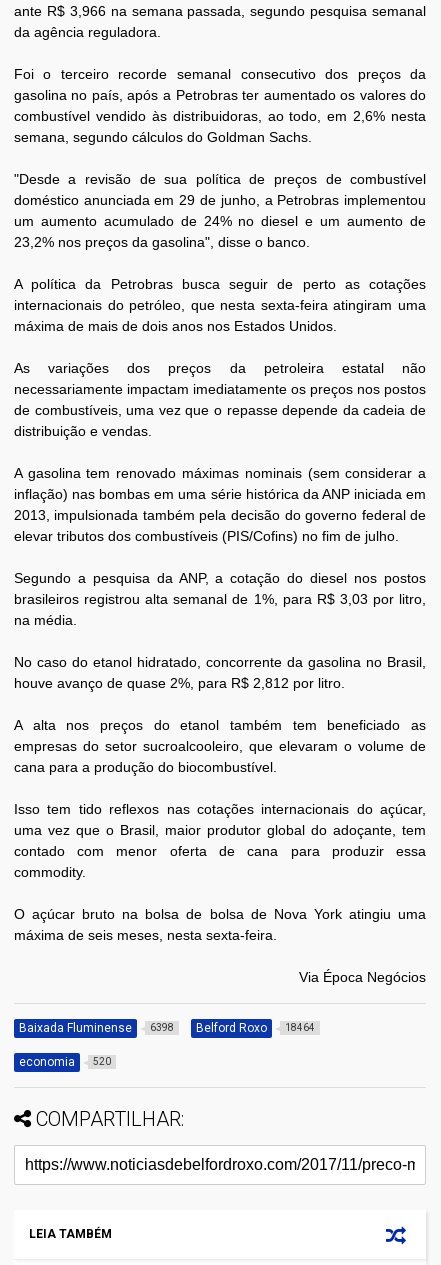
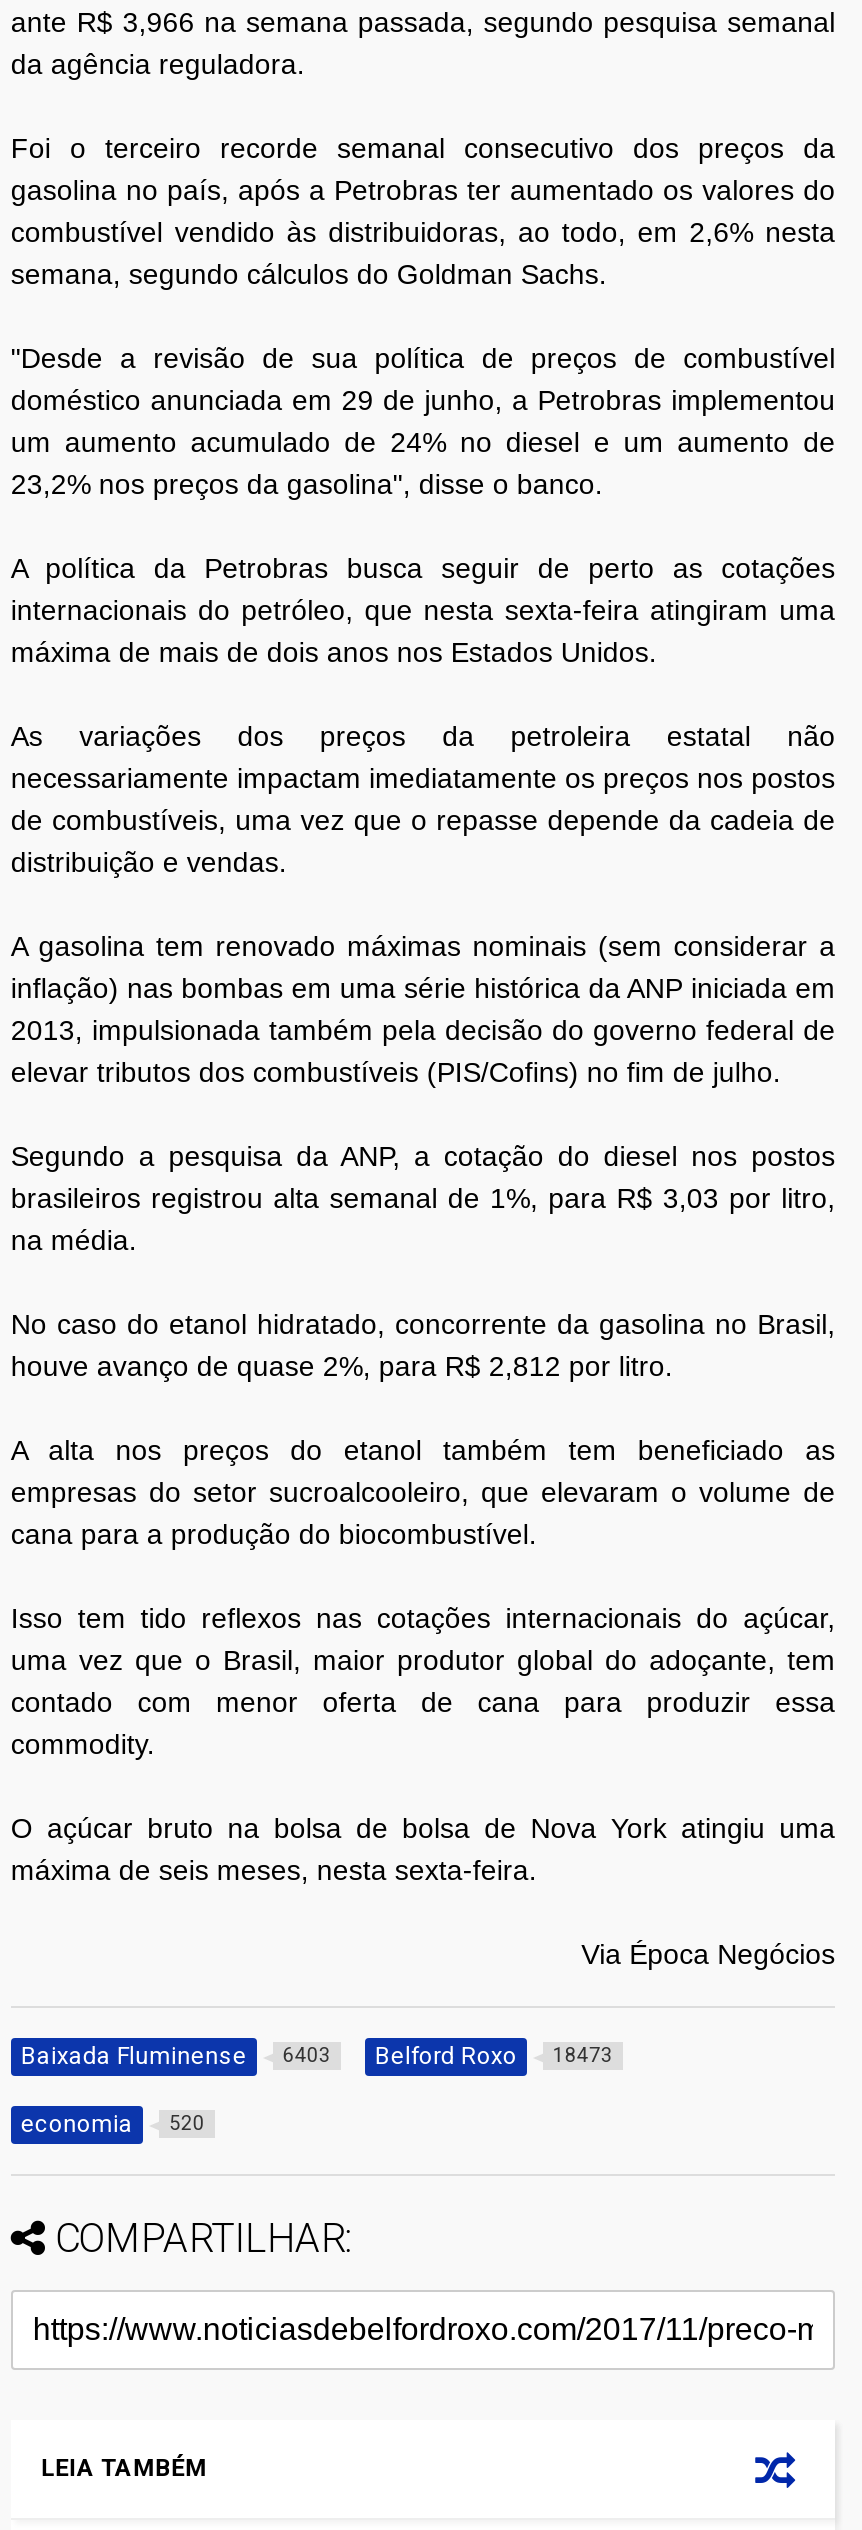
[150,1022,174,1033] 6398 -> [283,2044,331,2066] 6403
[285,1022,315,1033] 18464 -> [553,2044,613,2066] 18473

